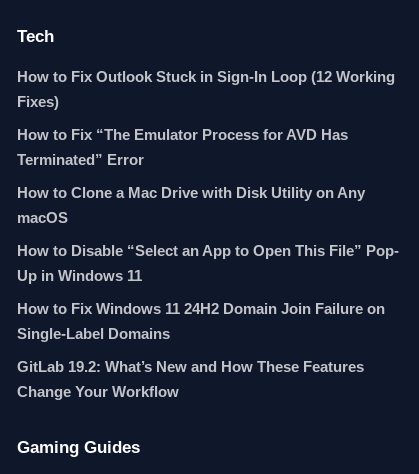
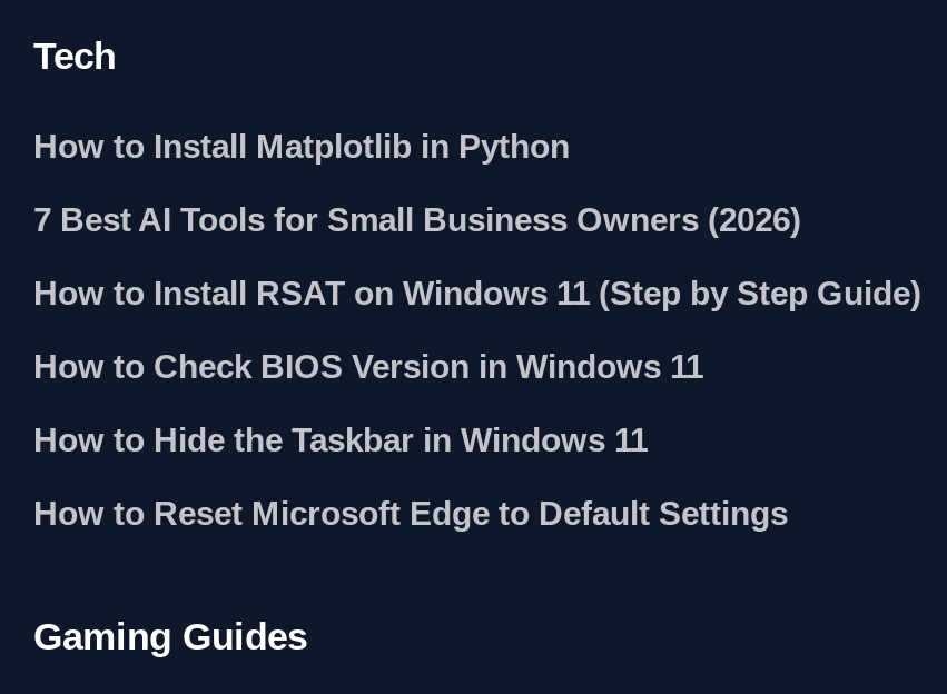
[17,68,399,400] How to Fix Outlook Stuck in Sign-In Loop (12 Working | Fixes) | How to Fix “The Emulator Process for AVD Has | Terminated” Error | How to Clone a Mac Drive with Disk Utility on Any | macOS | How to Disable “Select an App to Open This File” Pop- | Up in Windows 11 | How to Fix Windows 11 24H2 Domain Join Failure on | Single-Label Domains | GitLab 19.2: What’s New and How These Features | Change Your Workflow -> [33,127,921,532] How to Install Matplotlib in Python | 7 Best AI Tools for Small Business Owners (2026) | How to Install RSAT on Windows 11 (Step by Step Guide) | How to Check BIOS Version in Windows 11 | How to Hide the Taskbar in Windows 11 | How to Reset Microsoft Edge to Default Settings

